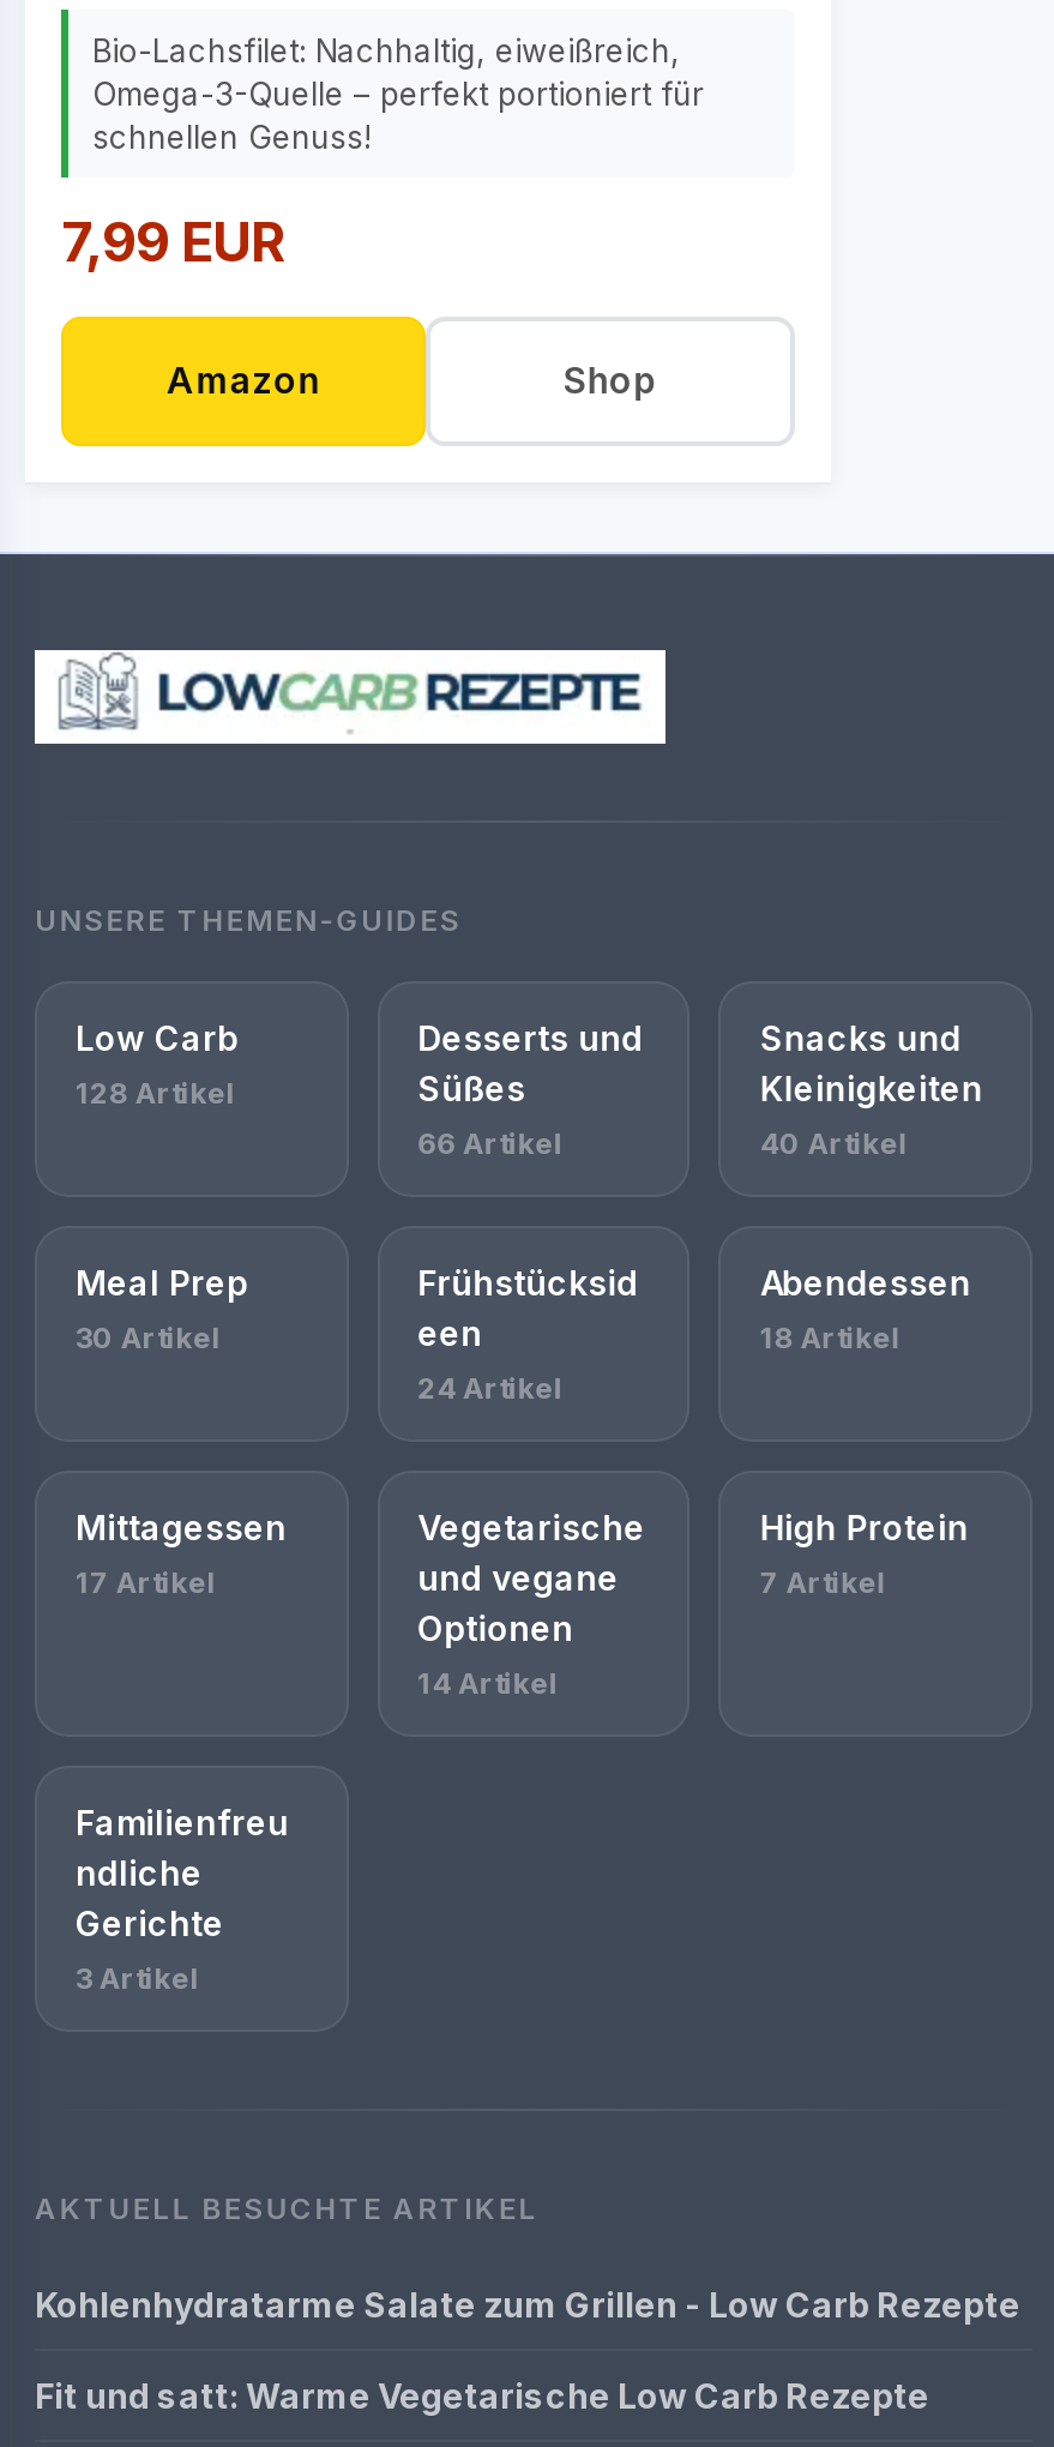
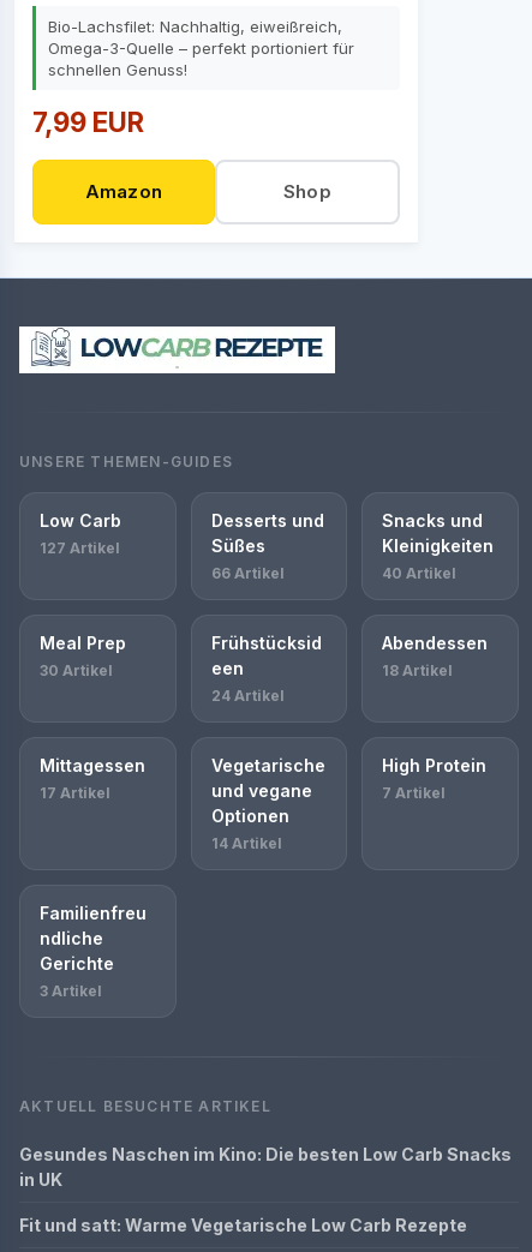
[76,1075,236,1111] 128 Artikel -> [40,539,120,557] 127 Artikel
[35,2284,1020,2325] Kohlenhydratarme Salate zum Grillen - Low Carb Rezepte -> [19,1144,512,1190] Gesundes Naschen im Kino: Die besten Low Carb Snacks | in UK

